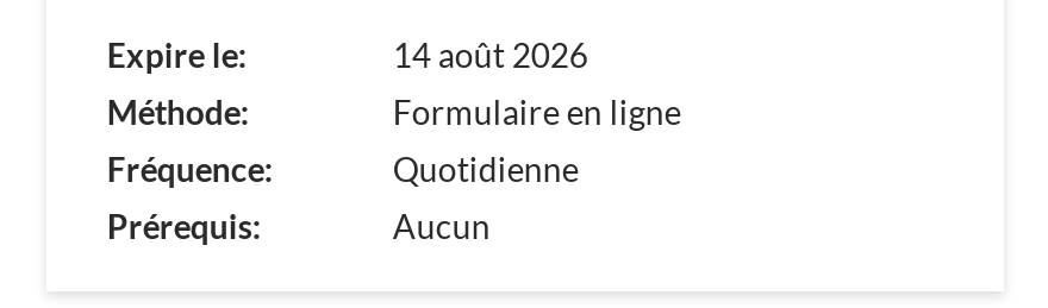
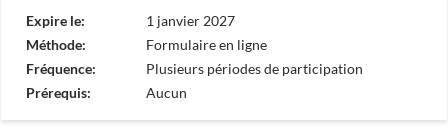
[393,34,588,75] 14 août 2026 -> [146,12,235,29] 1 janvier 2027
[393,148,579,189] Quotidienne -> [146,60,363,77] Plusieurs périodes de participation

